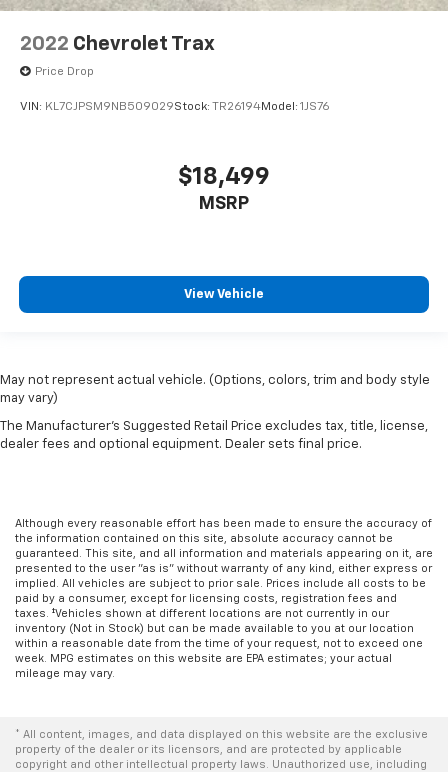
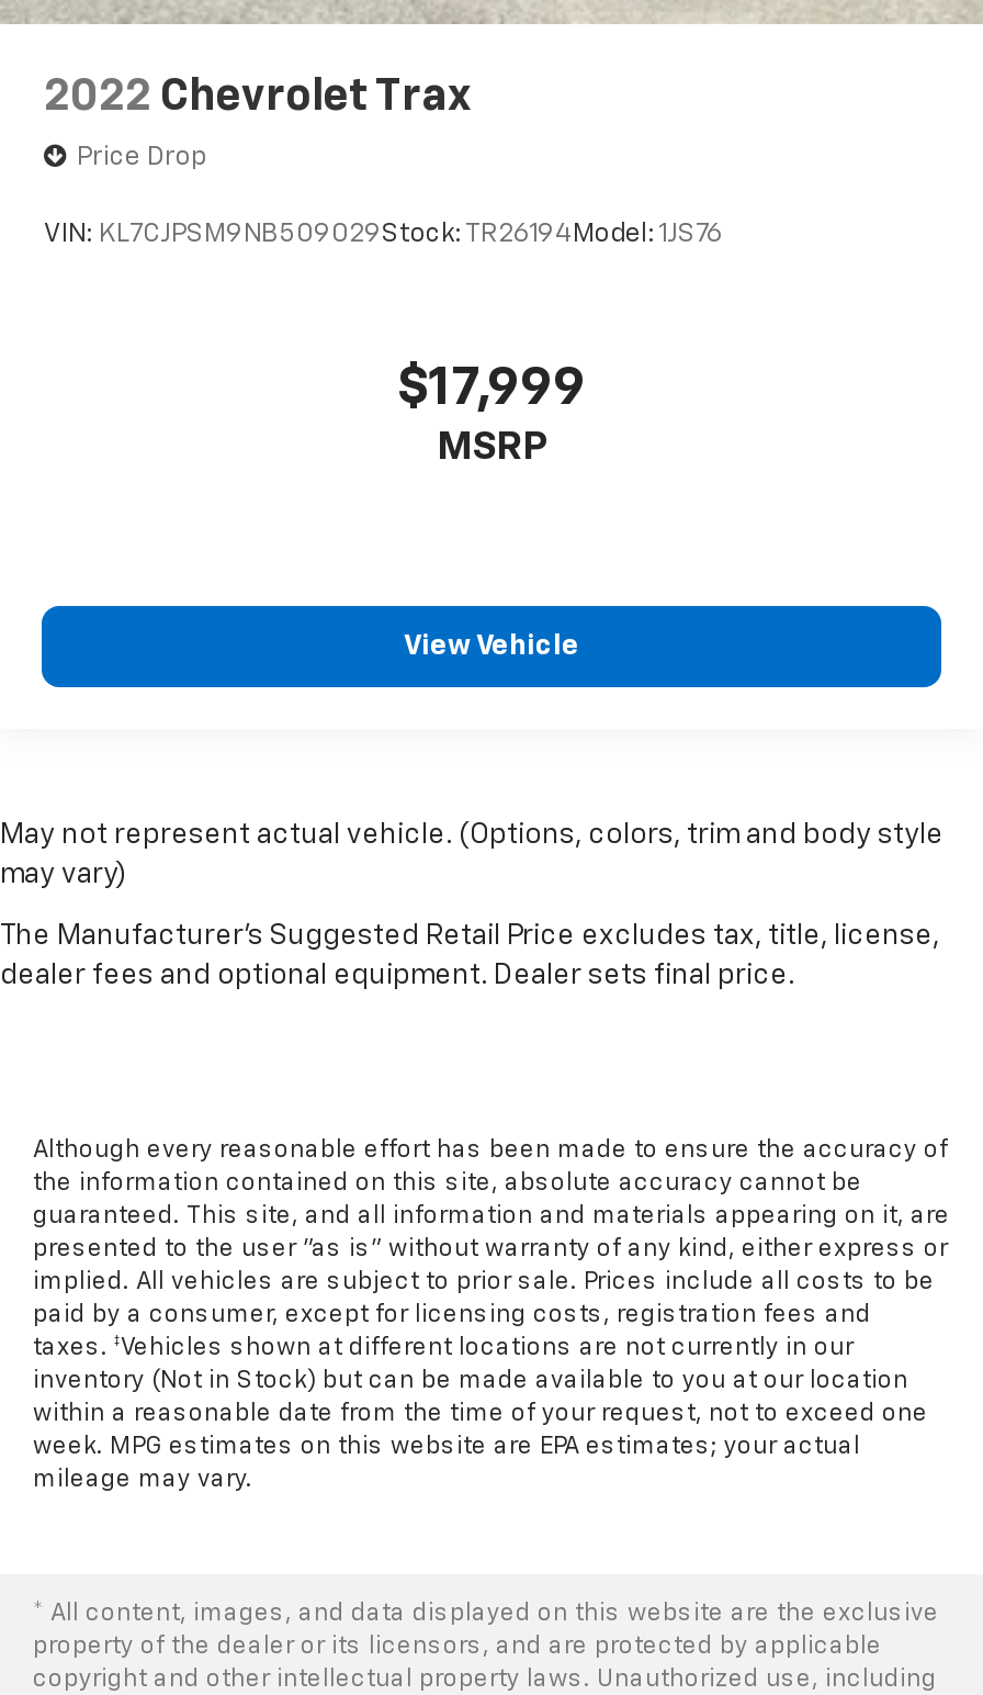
[178,165,270,189] $18,499 -> [397,362,586,415] $17,999

